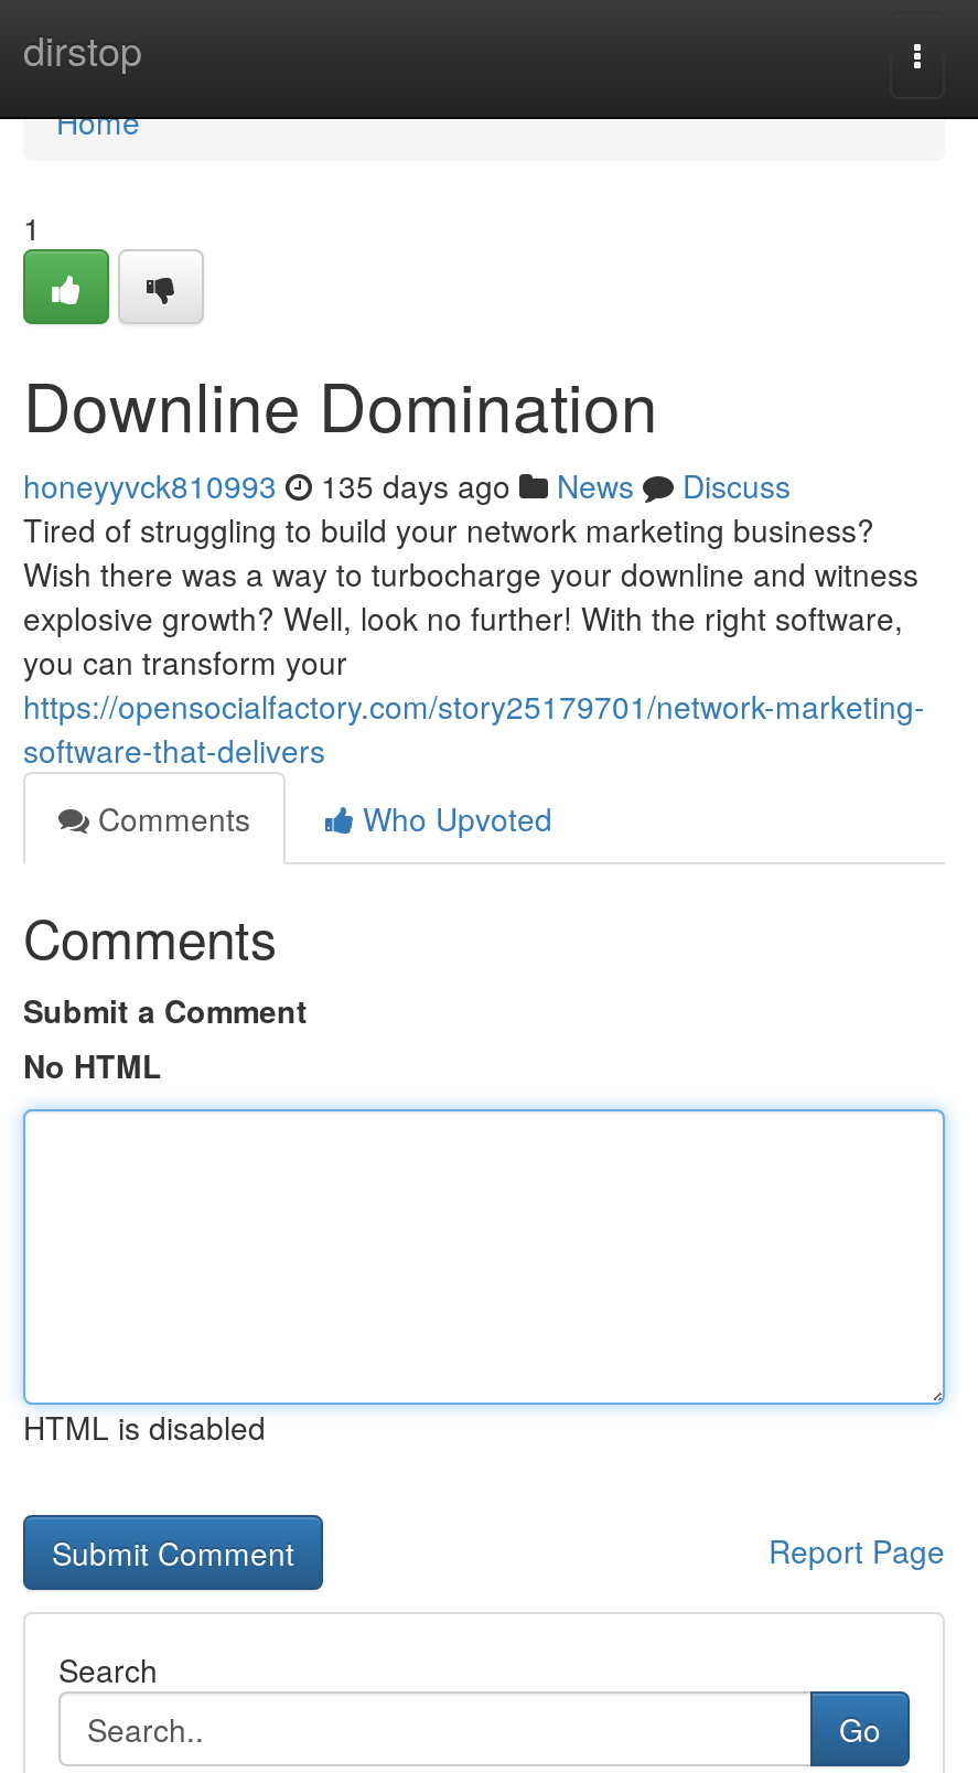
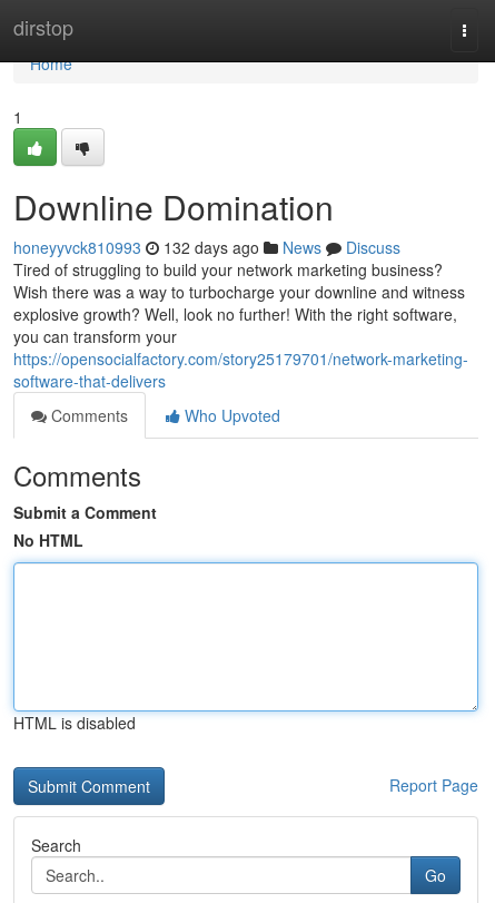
[23,463,791,507] honeyyvck810993 135 days ago News Discuss -> [13,236,400,258] honeyyvck810993 132 days ago News Discuss

